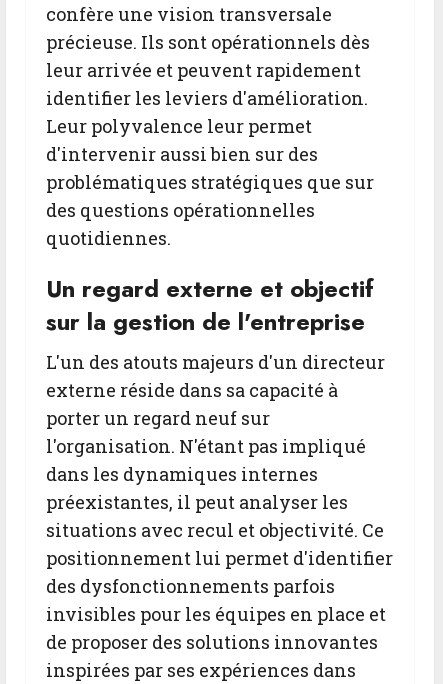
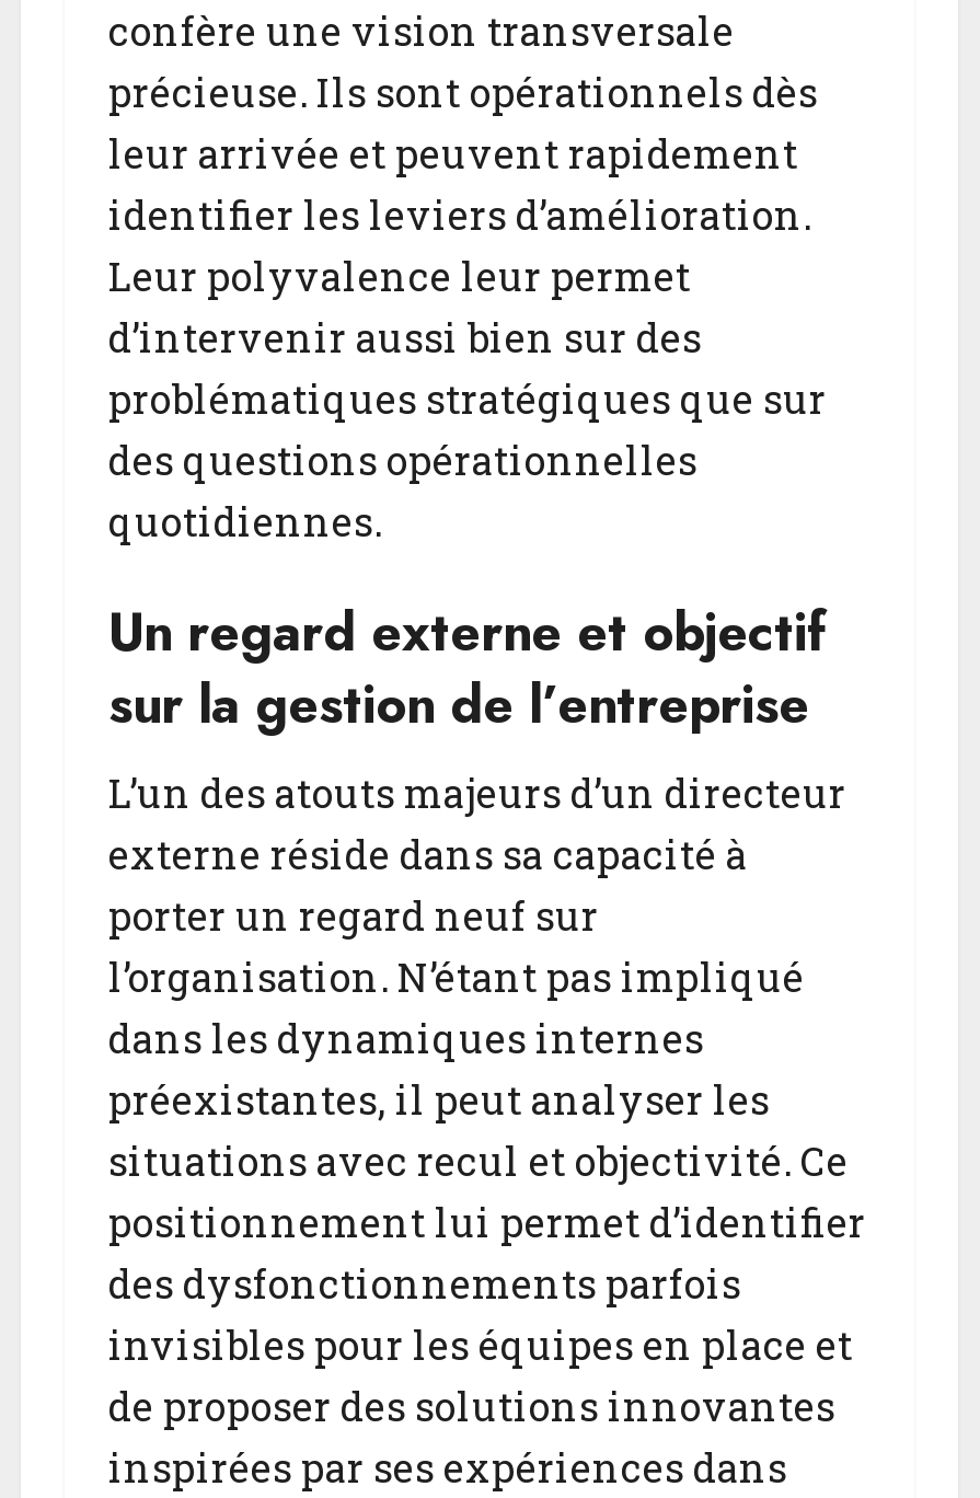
[46,86,368,110] identifier les leviers d'amélioration. -> [108,188,811,240] identifier les leviers d’amélioration.
[46,142,318,166] d'intervenir aussi bien sur des -> [108,311,702,363] d’intervenir aussi bien sur des
[46,304,365,339] sur la gestion de l'entreprise -> [108,665,809,742] sur la gestion de l’entreprise
[46,350,385,374] L'un des atouts majeurs d'un directeur -> [108,766,846,819] L’un des atouts majeurs d’un directeur
[46,434,366,458] l'organisation. N'étant pas impliqué -> [108,950,805,1003] l’organisation. N’étant pas impliqué
[46,546,393,570] positionnement lui permet d'identifier -> [108,1195,866,1248] positionnement lui permet d’identifier

